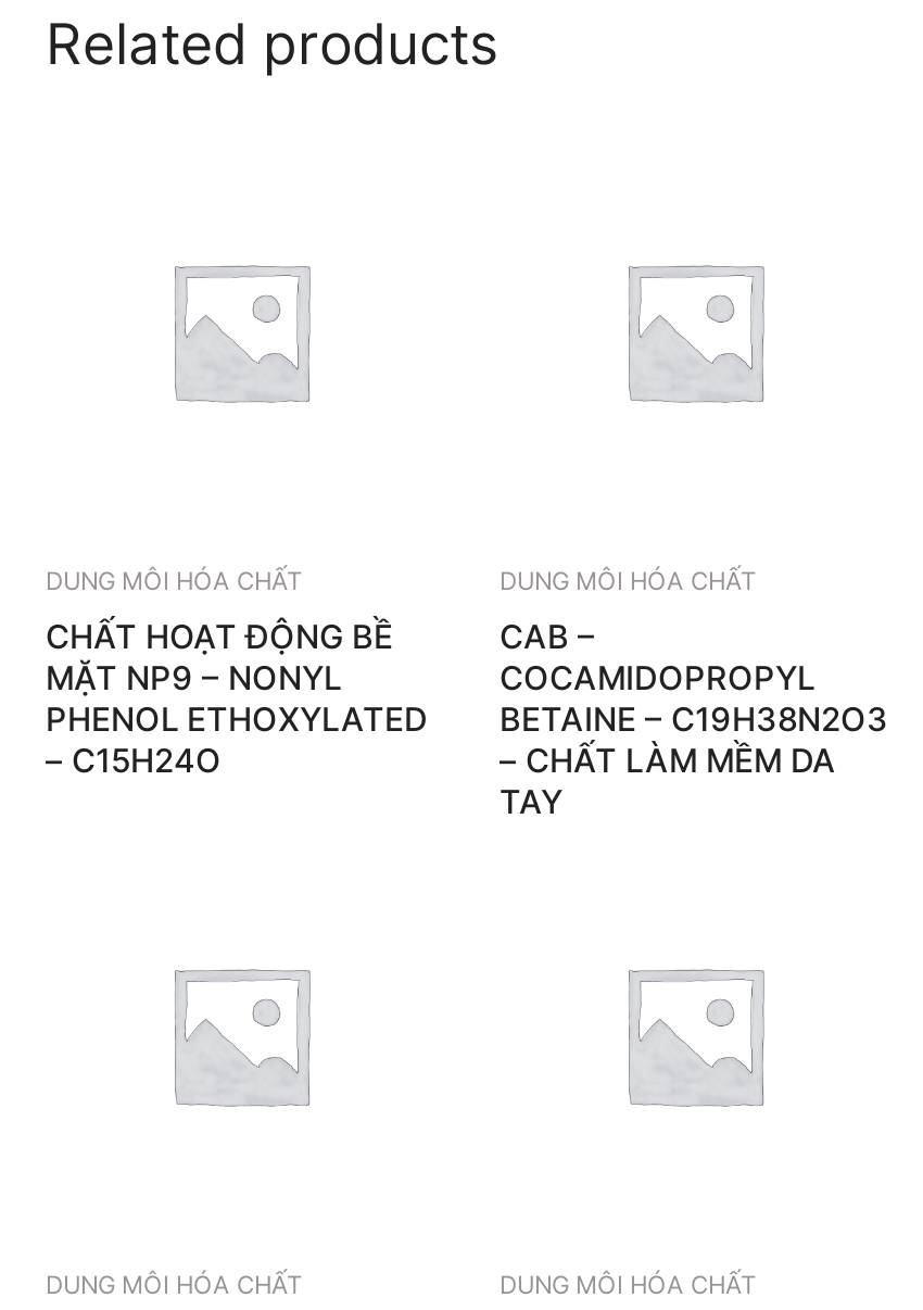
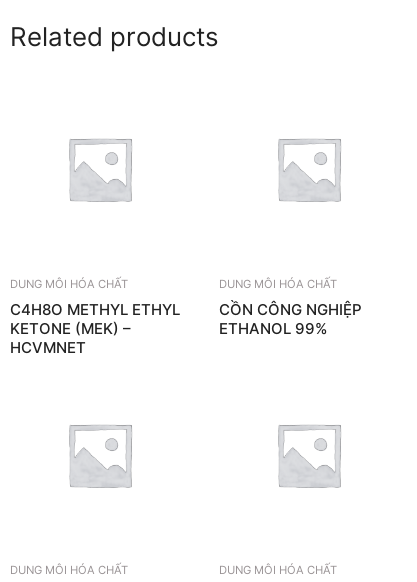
[46,616,428,781] CHẤT HOẠT ĐỘNG BỀ | MẶT NP9 – NONYL | PHENOL ETHOXYLATED | – C15H24O -> [10,300,180,357] C4H8O METHYL ETHYL | KETONE (MEK) – | HCVMNET
[500,616,888,822] CAB – | COCAMIDOPROPYL | BETAINE – C19H38N2O3 | – CHẤT LÀM MỀM DA | TAY -> [219,300,362,338] CỒN CÔNG NGHIỆP | ETHANOL 99%

